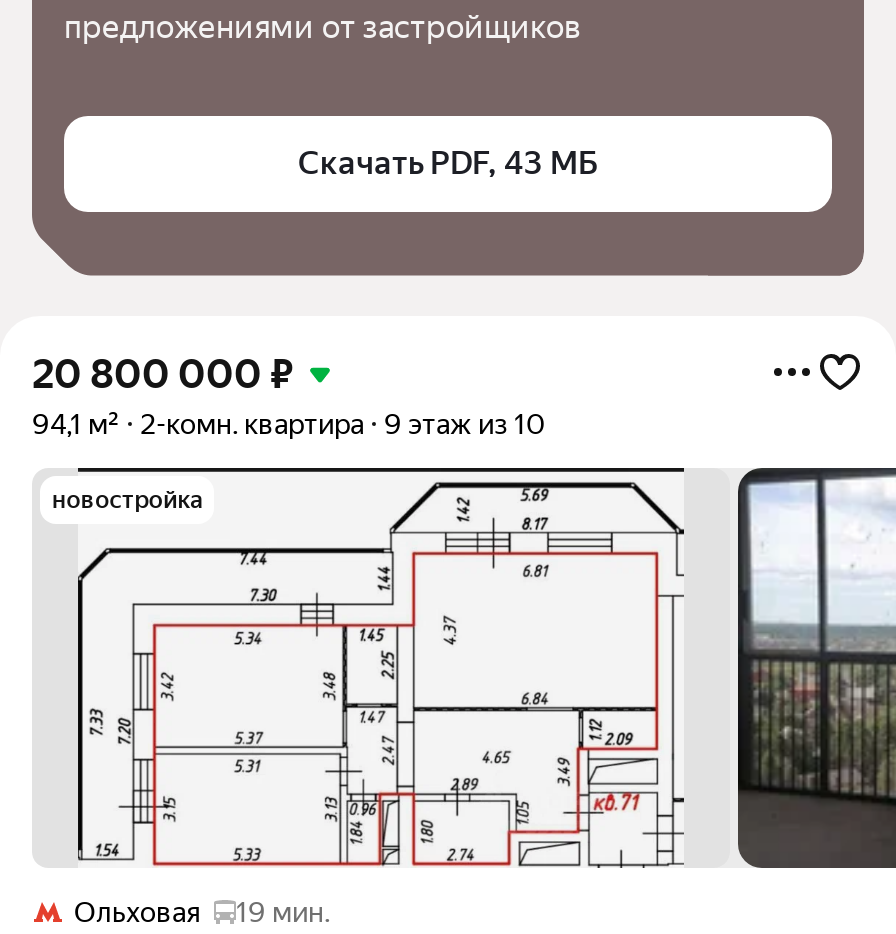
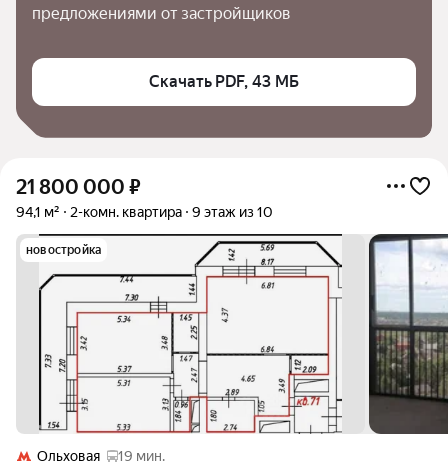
[32,350,294,398] 20 800 000 ₽ -> [16,175,141,199] 21 800 000 ₽

